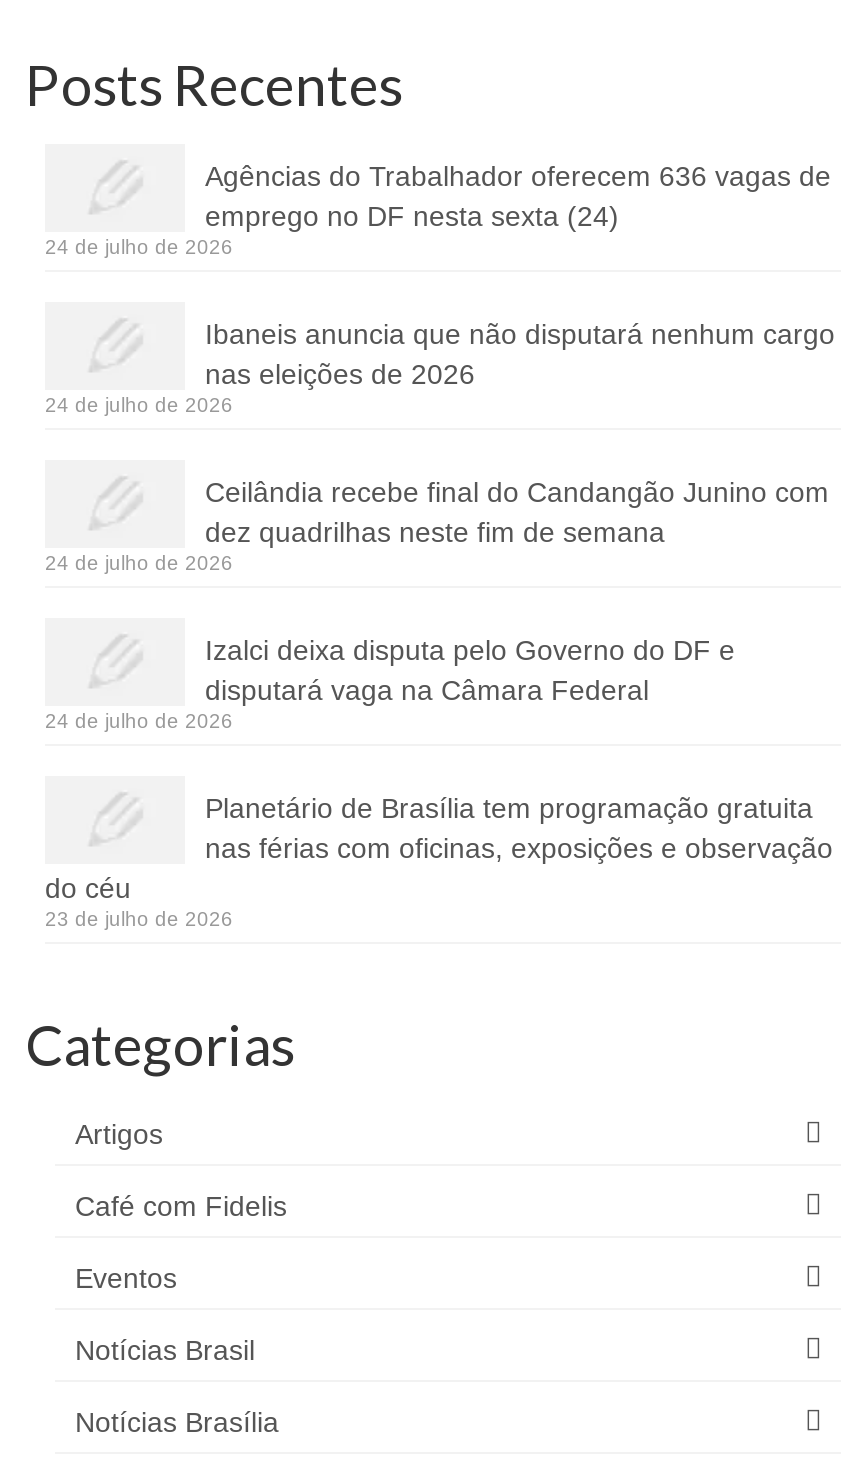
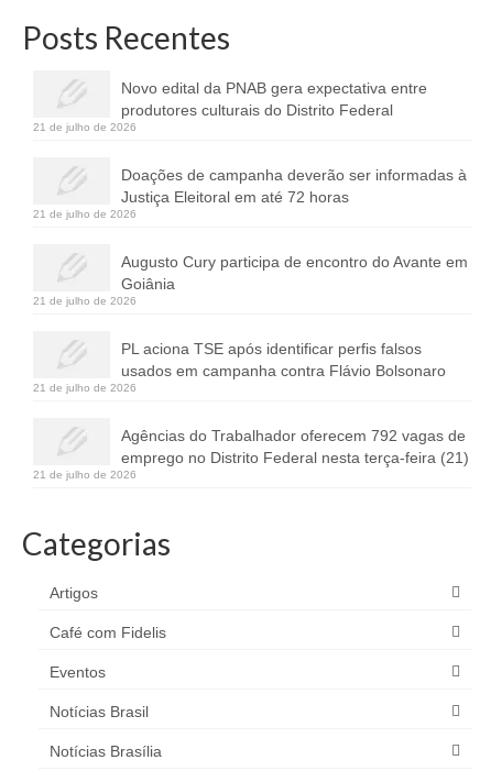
[45,160,831,258] Agências do Trabalhador oferecem 636 vagas de | emprego no DF nesta sexta (24) | 24 de julho de 2026 -> [33,79,427,133] Novo edital da PNAB gera expectativa entre | produtores culturais do Distrito Federal | 21 de julho de 2026
[45,318,835,416] Ibaneis anuncia que não disputará nenhum cargo | nas eleições de 2026 | 24 de julho de 2026 -> [33,166,467,220] Doações de campanha deverão ser informadas à | Justiça Eleitoral em até 72 horas | 21 de julho de 2026
[45,476,829,574] Ceilândia recebe final do Candangão Junino com | dez quadrilhas neste fim de semana | 24 de julho de 2026 -> [33,253,468,307] Augusto Cury participa de encontro do Avante em | Goiânia | 21 de julho de 2026
[45,634,735,732] Izalci deixa disputa pelo Governo do DF e | disputará vaga na Câmara Federal | 24 de julho de 2026 -> [33,340,446,393] PL aciona TSE após identificar perfis falsos | usados em campanha contra Flávio Bolsonaro | 21 de julho de 2026
[45,792,833,930] Planetário de Brasília tem programação gratuita | nas férias com oficinas, exposições e observação | do céu | 23 de julho de 2026 -> [33,426,469,480] Agências do Trabalhador oferecem 792 vagas de | emprego no Distrito Federal nesta terça-feira (21) | 21 de julho de 2026

